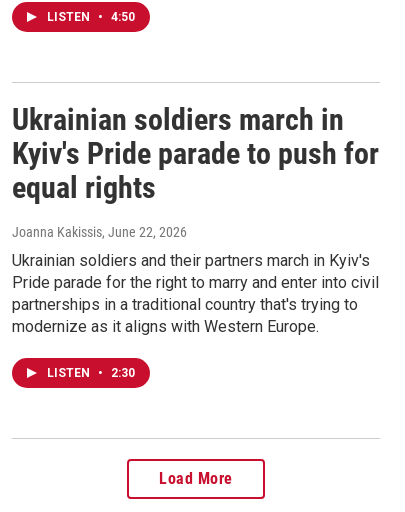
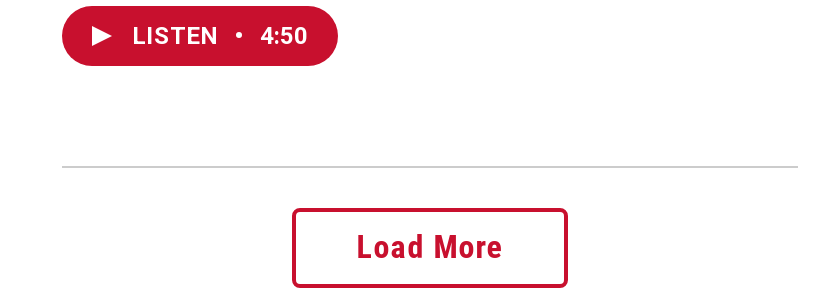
[12,102,379,380] Ukrainian soldiers march in | Kyiv's Pride parade to push for | equal rights | Joanna Kakissis, June 22, 2026 | Ukrainian soldiers and their partners march in Kyiv's | Pride parade for the right to marry and enter into civil | partnerships in a traditional country that's trying to | modernize as it aligns with Western Europe. | LISTEN • 2:30 -> none

